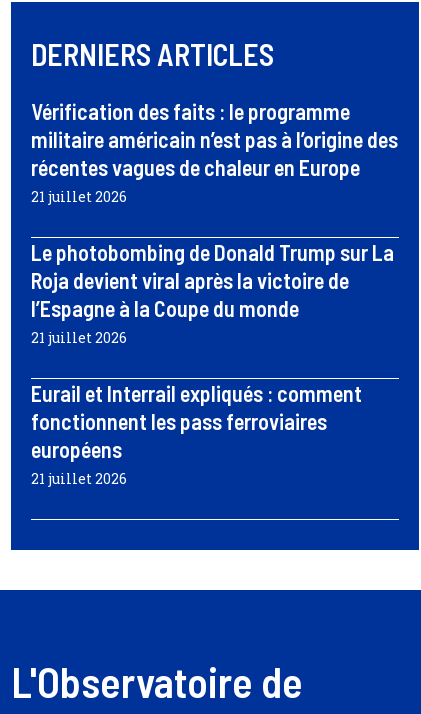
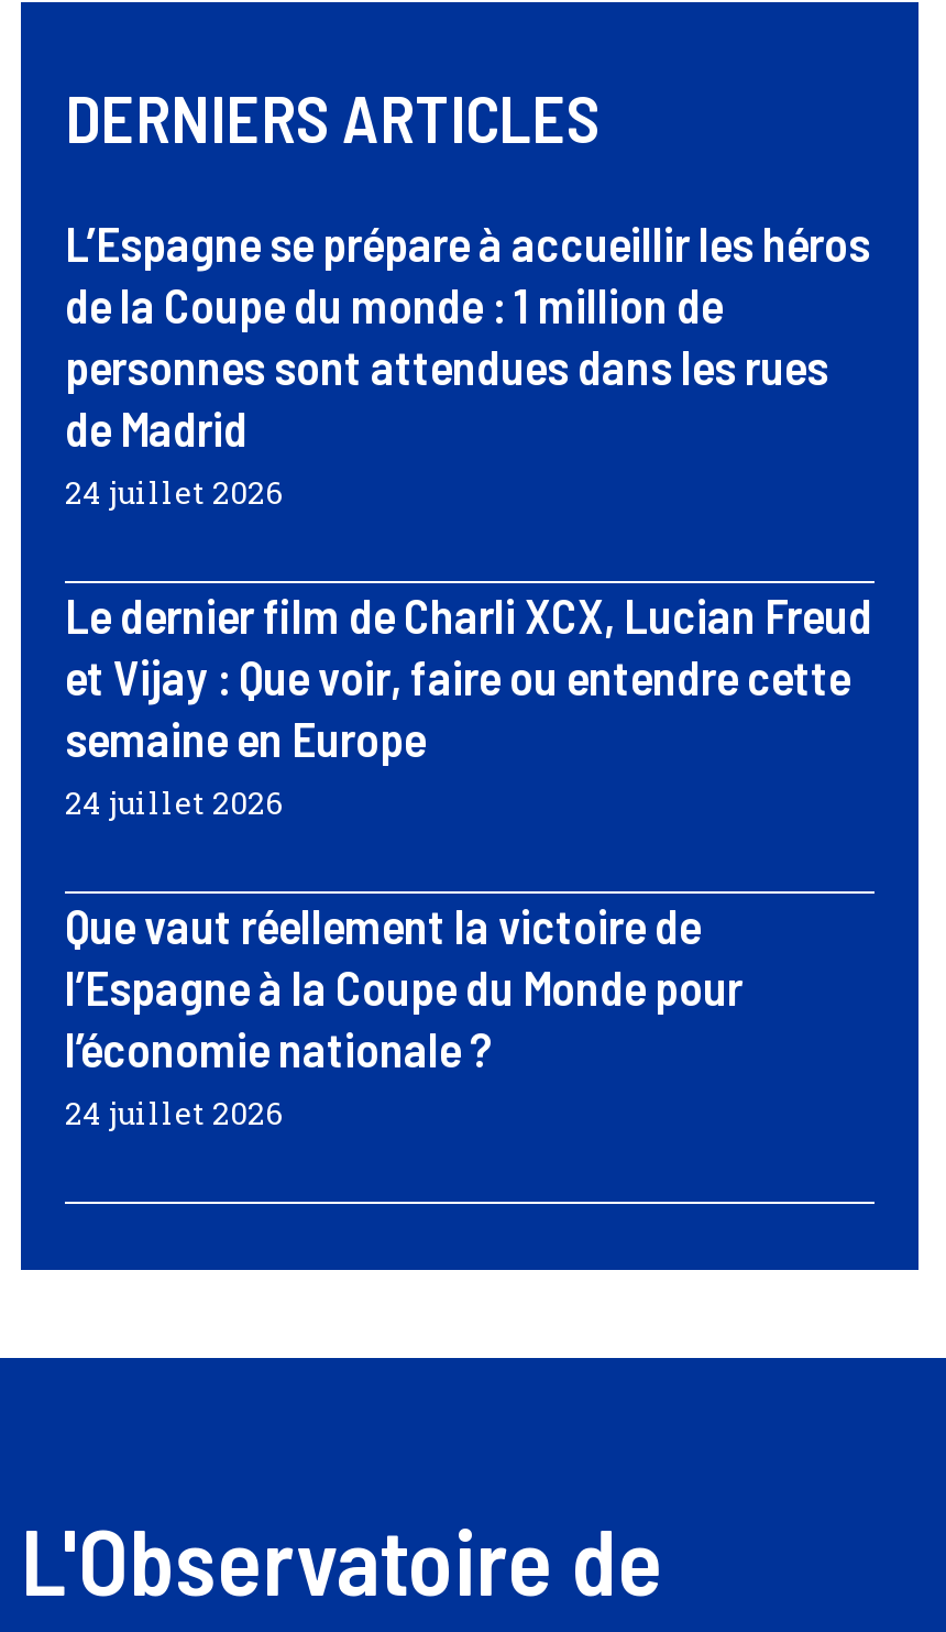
[31,98,398,206] Vérification des faits : le programme | militaire américain n’est pas à l’origine des | récentes vagues de chaleur en Europe | 21 juillet 2026 -> [65,214,870,513] L’Espagne se prépare à accueillir les héros | de la Coupe du monde : 1 million de | personnes sont attendues dans les rues | de Madrid | 24 juillet 2026
[31,239,394,347] Le photobombing de Donald Trump sur La | Roja devient viral après la victoire de | l’Espagne à la Coupe du monde | 21 juillet 2026 -> [65,586,872,823] Le dernier film de Charli XCX, Lucian Freud | et Vijay : Que voir, faire ou entendre cette | semaine en Europe | 24 juillet 2026
[31,380,362,488] Eurail et Interrail expliqués : comment | fonctionnent les pass ferroviaires | européens | 21 juillet 2026 -> [65,896,743,1134] Que vaut réellement la victoire de | l’Espagne à la Coupe du Monde pour | l’économie nationale ? | 24 juillet 2026

